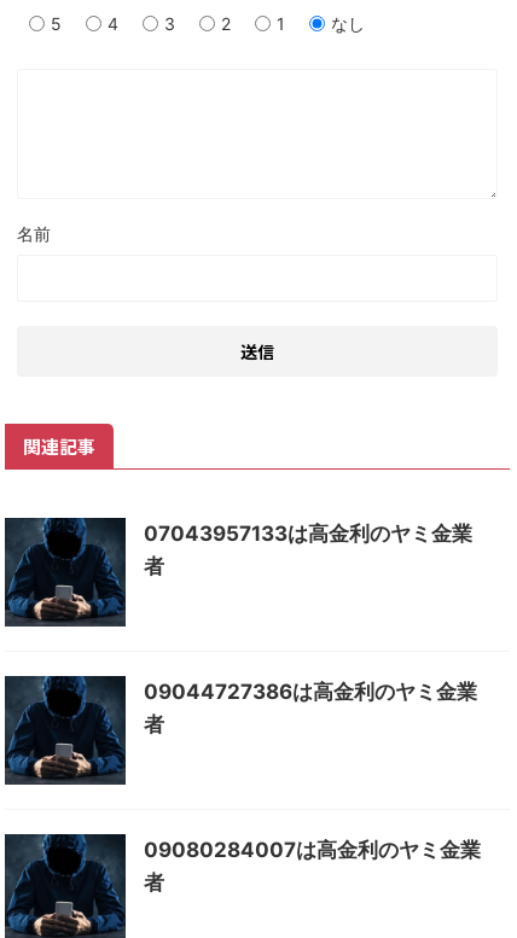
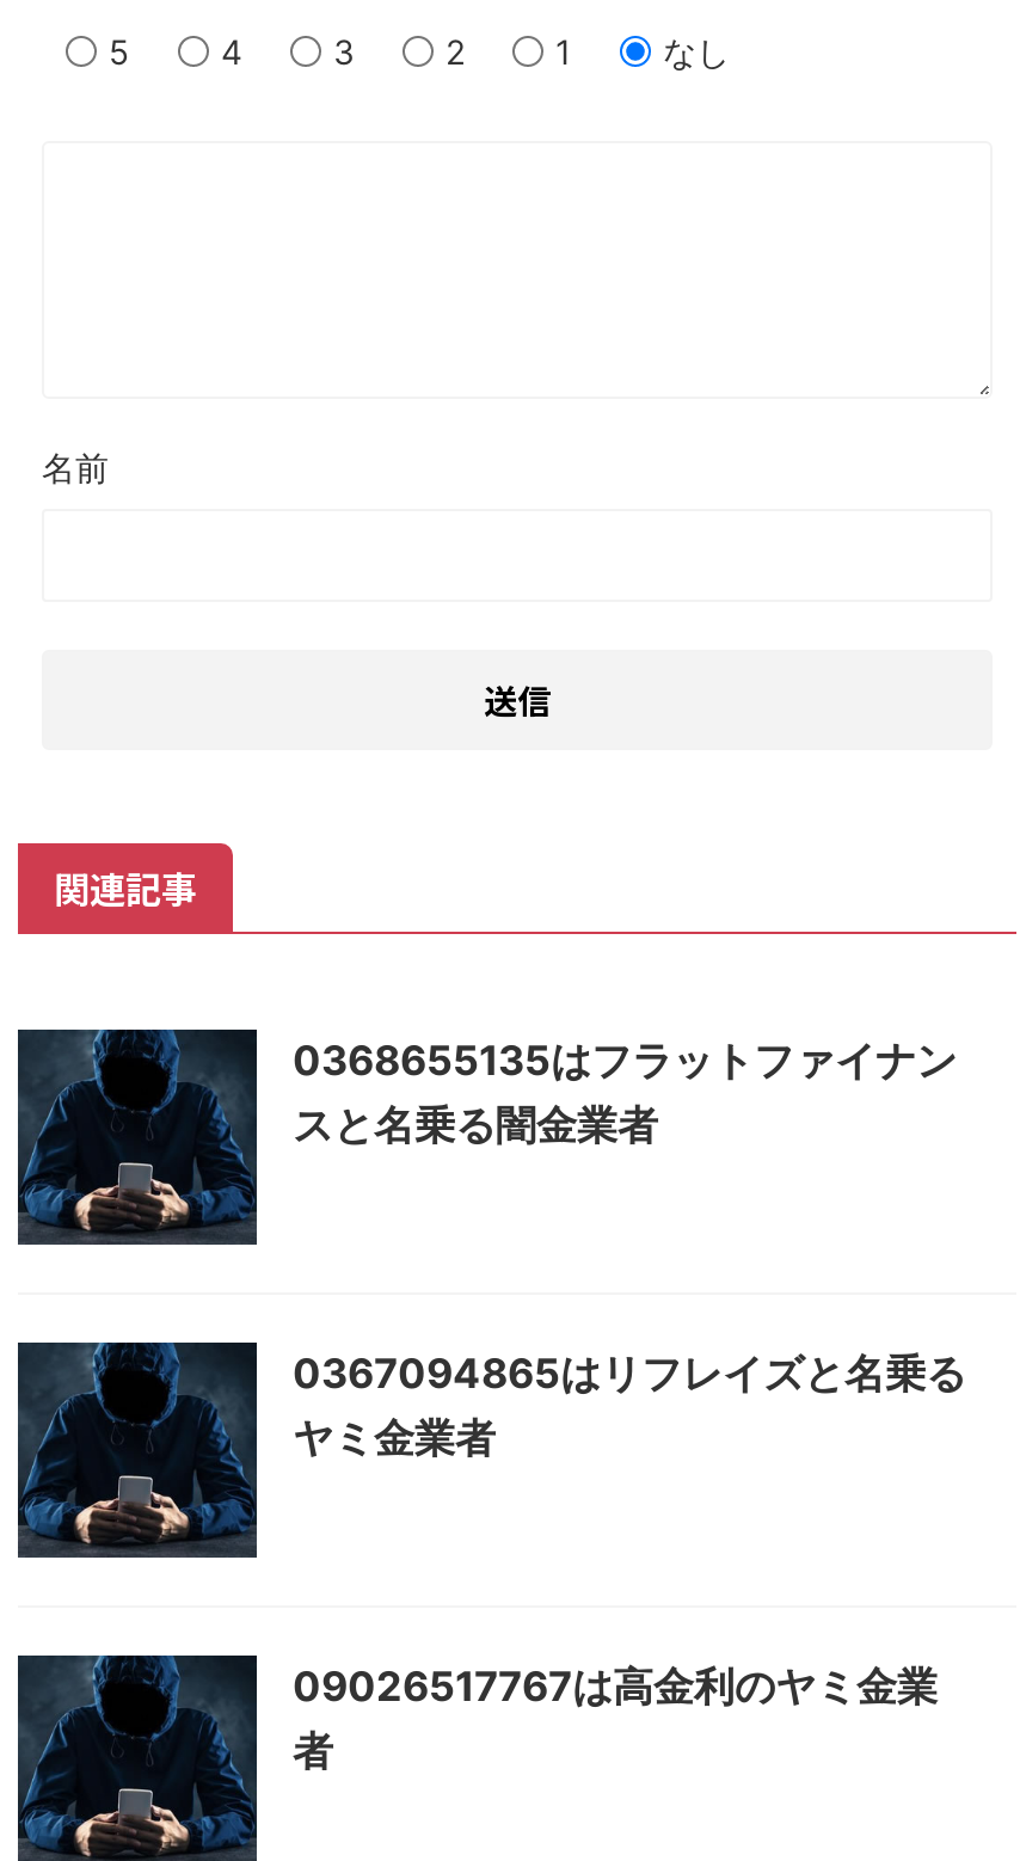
[144,521,472,578] 07043957133は高金利のヤミ金業 | 者 -> [293,1036,957,1148] 0368655135はフラットファイナン | スと名乗る闇金業者
[144,679,477,736] 09044727386は高金利のヤミ金業 | 者 -> [293,1349,966,1462] 0367094865はリフレイズと名乗る | ヤミ金業者
[144,838,481,862] 09080284007は高金利のヤミ金業 -> [293,1662,938,1710] 09026517767は高金利のヤミ金業

